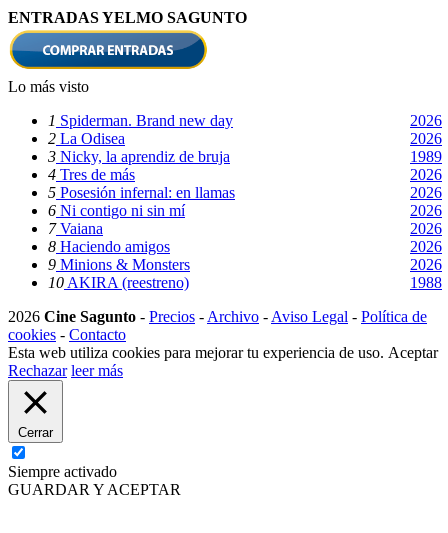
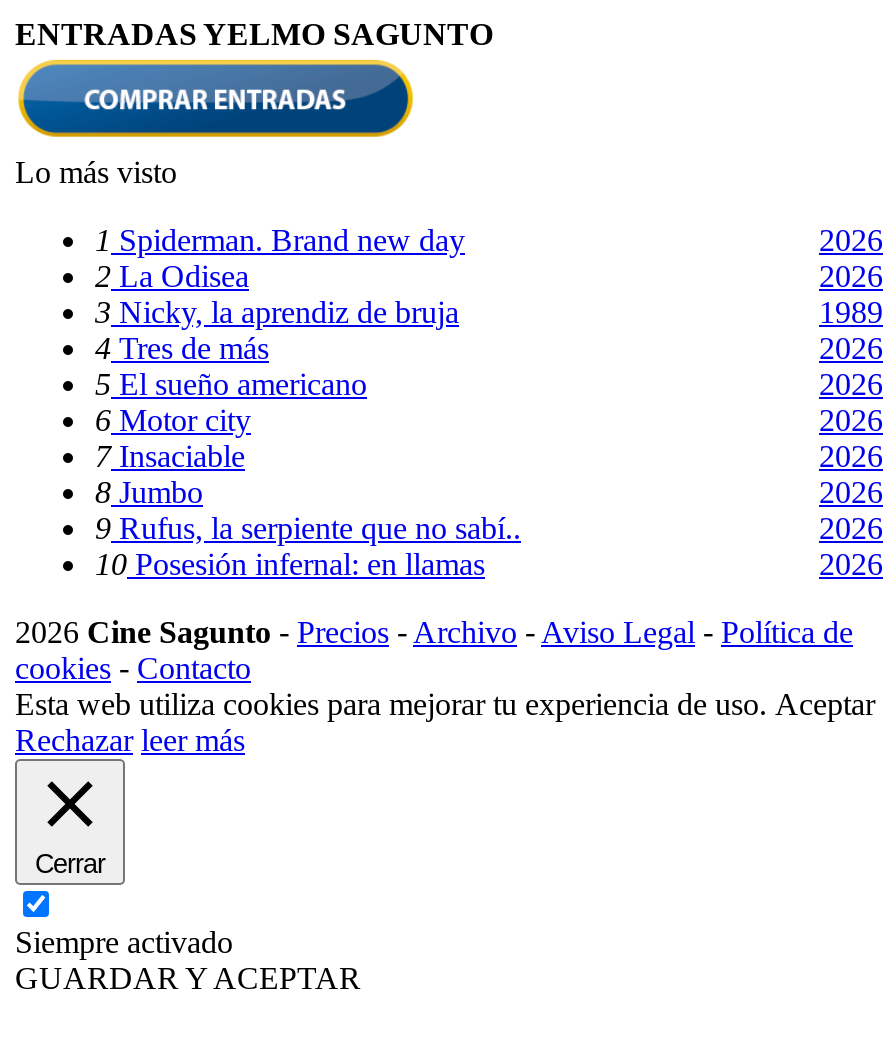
[48,184,235,201] 5 Posesión infernal: en llamas -> [95,366,367,400] 5 El sueño americano
[48,202,185,219] 6 Ni contigo ni sin mí -> [95,402,251,436] 6 Motor city
[48,220,103,237] 7 Vaiana -> [95,438,245,472] 7 Insaciable
[48,238,170,255] 8 Haciendo amigos -> [95,474,203,508] 8 Jumbo
[48,256,190,273] 9 Minions & Monsters -> [95,510,521,544] 9 Rufus, la serpiente que no sabí..
[48,274,442,291] 10 AKIRA (reestreno) | 1988 -> [95,546,883,580] 10 Posesión infernal: en llamas | 2026

